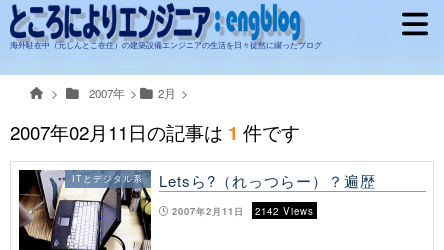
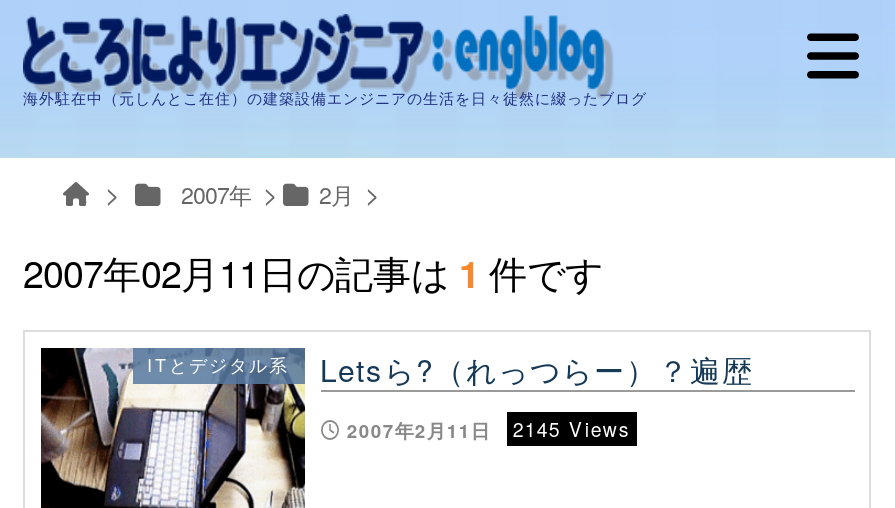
[172,203,314,217] 2007年2月11日 2142 Views -> [347,415,631,443] 2007年2月11日 2145 Views

